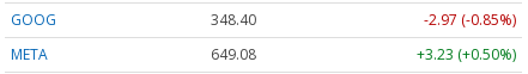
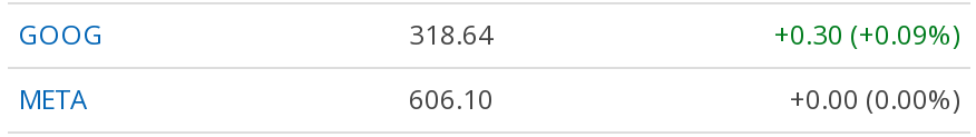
[211,9,256,29] 348.40 -> [409,16,494,54] 318.64
[424,9,516,29] -2.97 (-0.85%) -> [774,16,959,54] +0.30 (+0.09%)
[211,44,256,64] 649.08 -> [409,81,494,119] 606.10
[417,44,516,64] +3.23 (+0.50%) -> [790,81,959,119] +0.00 (0.00%)

